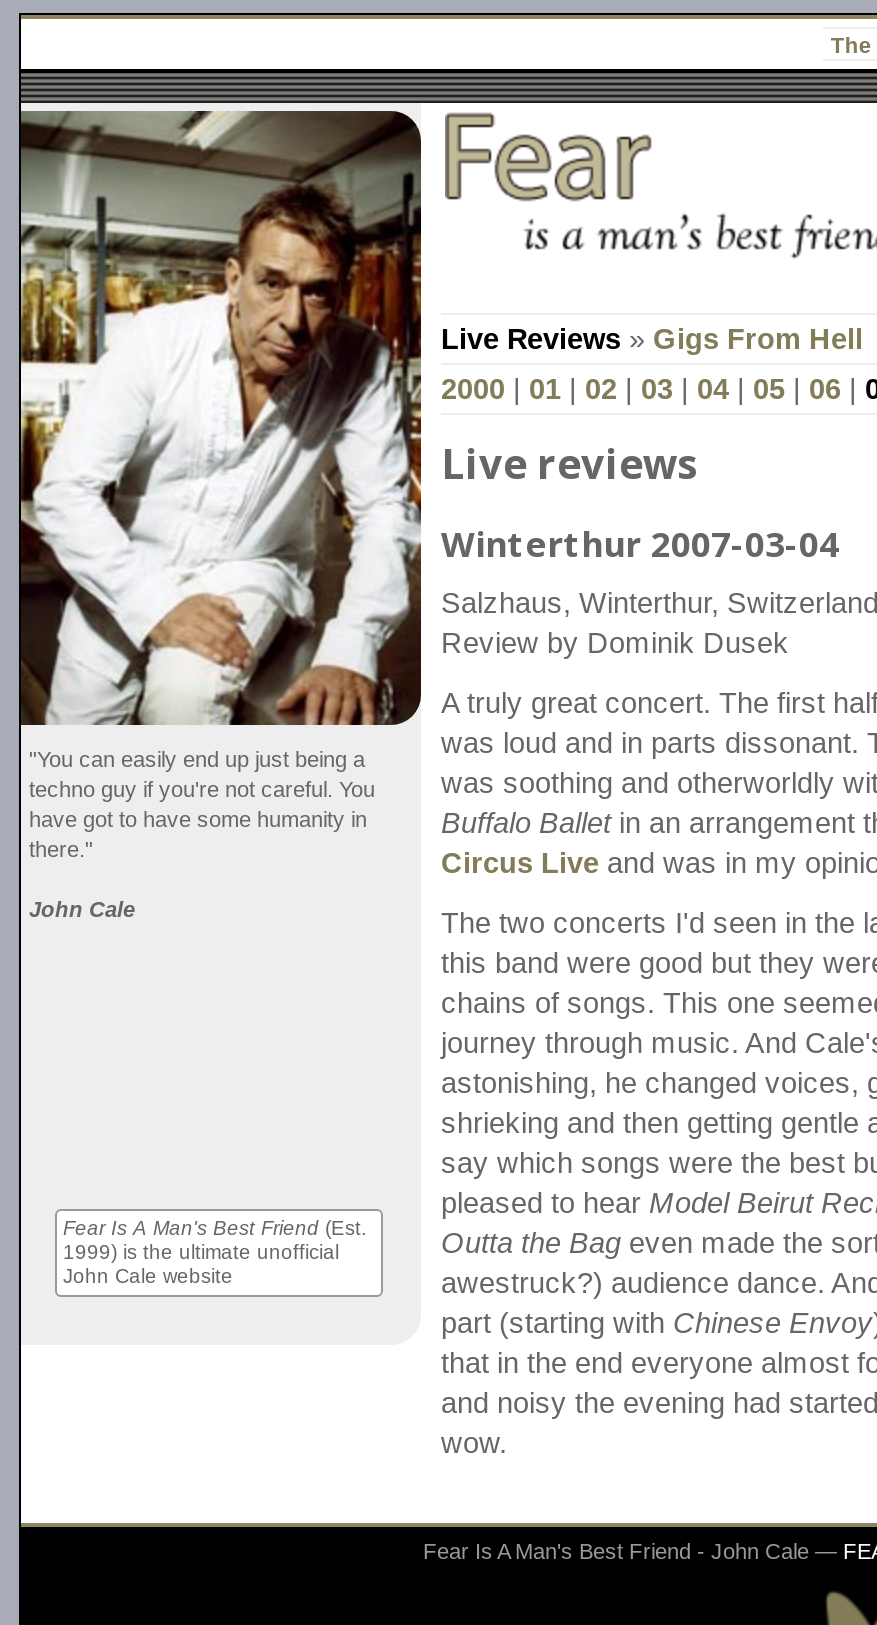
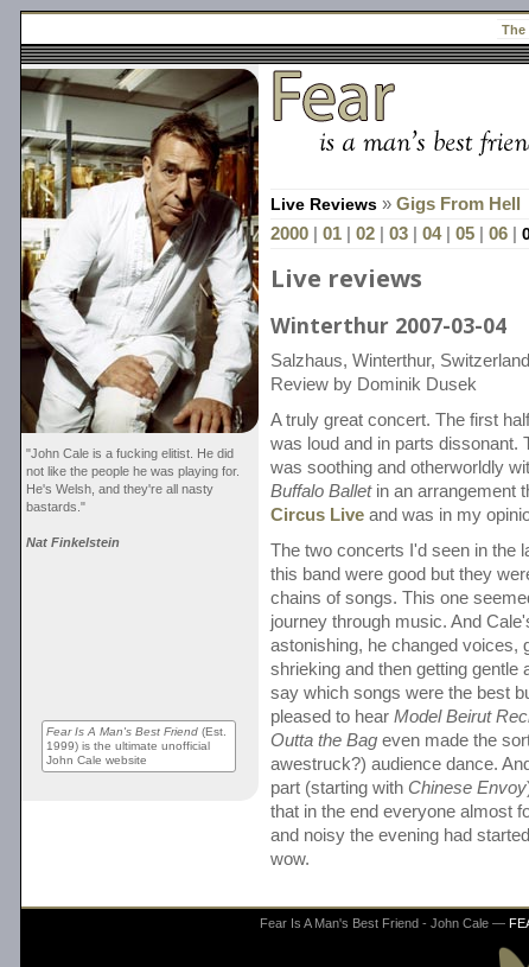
[29,747,375,861] "You can easily end up just being a | techno guy if you're not careful. You | have got to have some humanity in | there." -> [26,446,240,514] "John Cale is a fucking elitist. He did | not like the people he was playing for. | He's Welsh, and they're all nasty | bastards."
[29,897,135,921] John Cale -> [26,535,120,549] Nat Finkelstein

